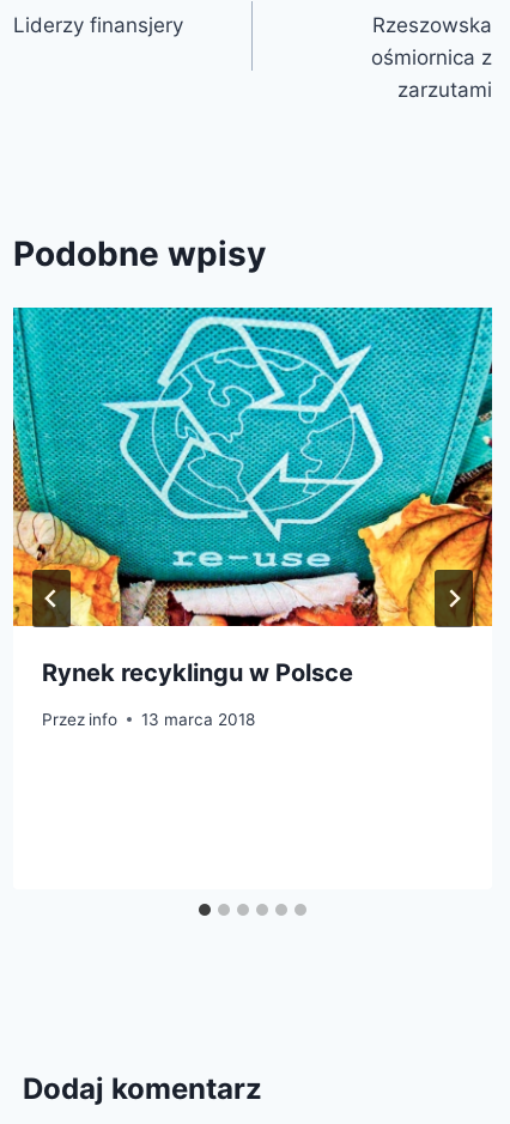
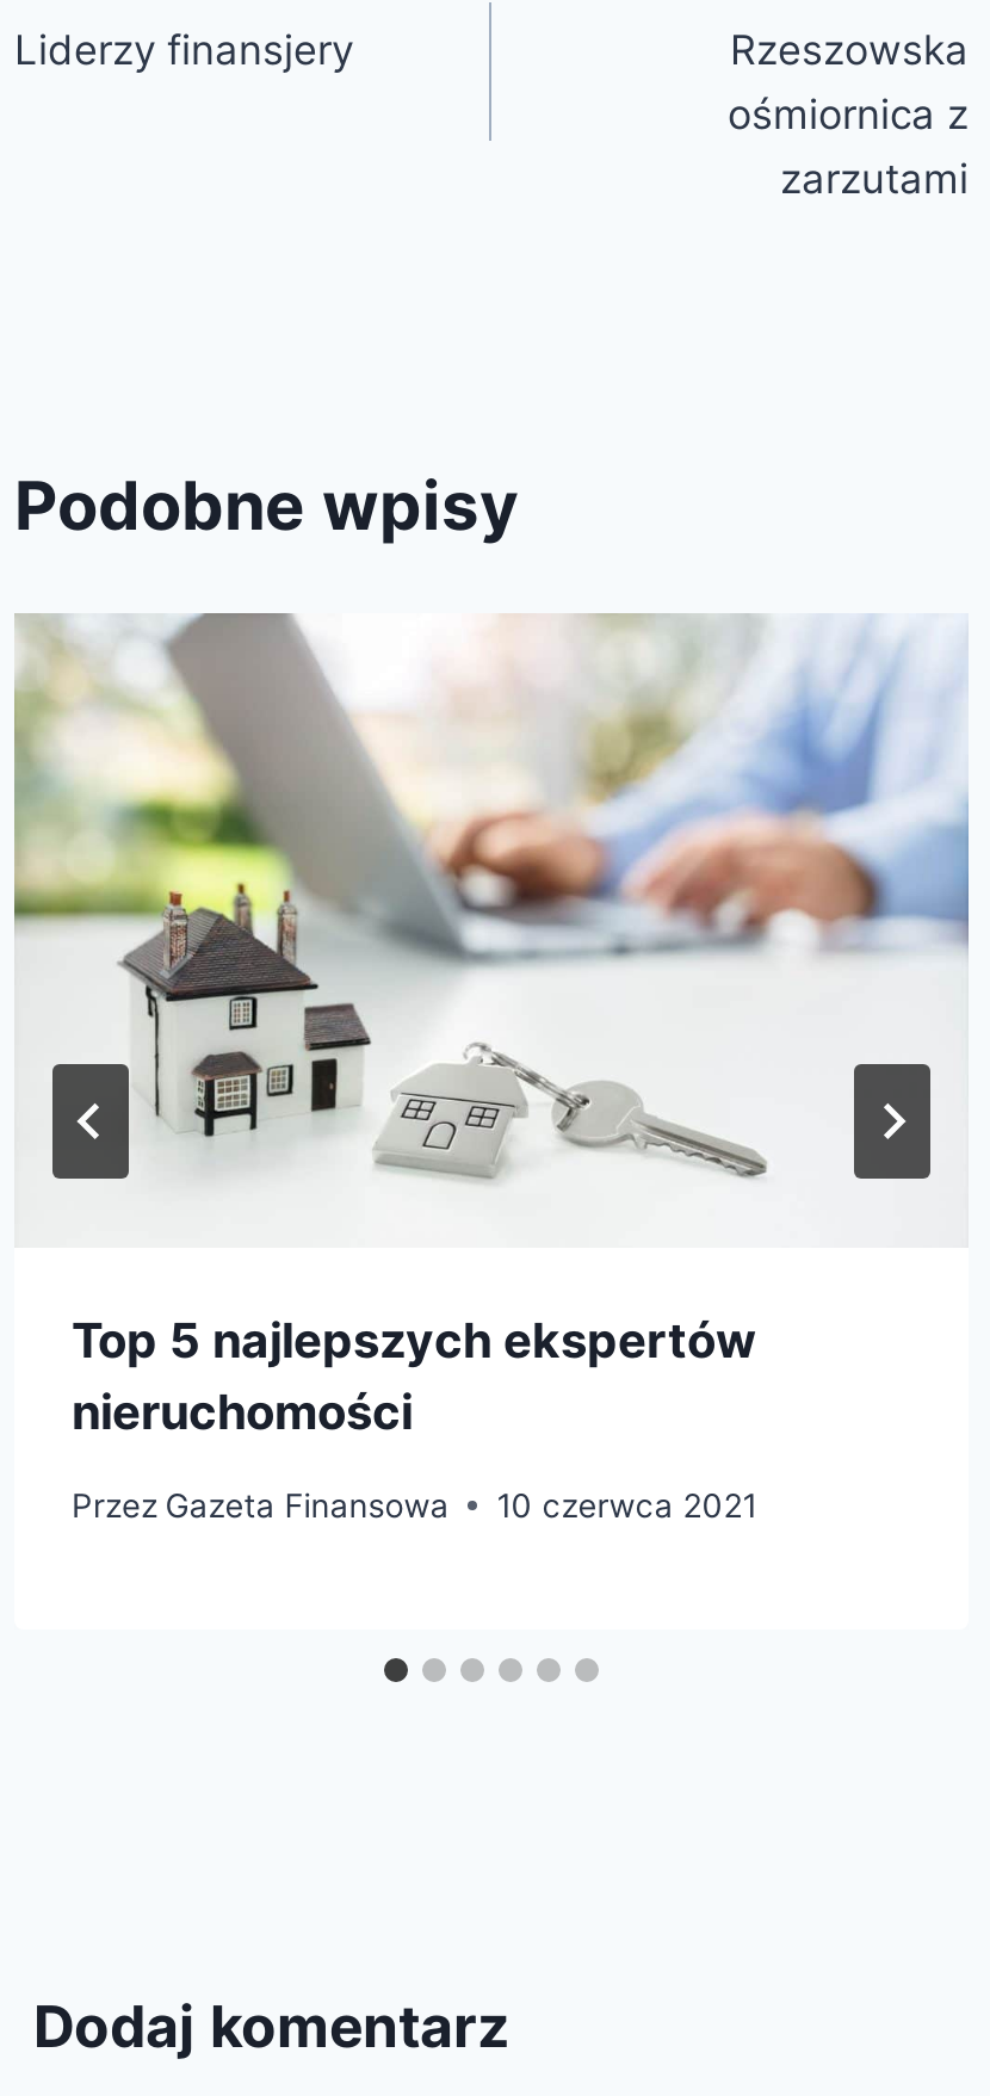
[12,306,493,628] [image] -> [12,611,971,1183] [image]
[42,659,353,687] Rynek recyklingu w Polsce -> [72,1313,756,1442] Top 5 najlepszych ekspertów | nieruchomości
[42,710,255,729] Przez info | 13 marca 2018 -> [72,1486,757,1524] Przez Gazeta Finansowa | 10 czerwca 2021

